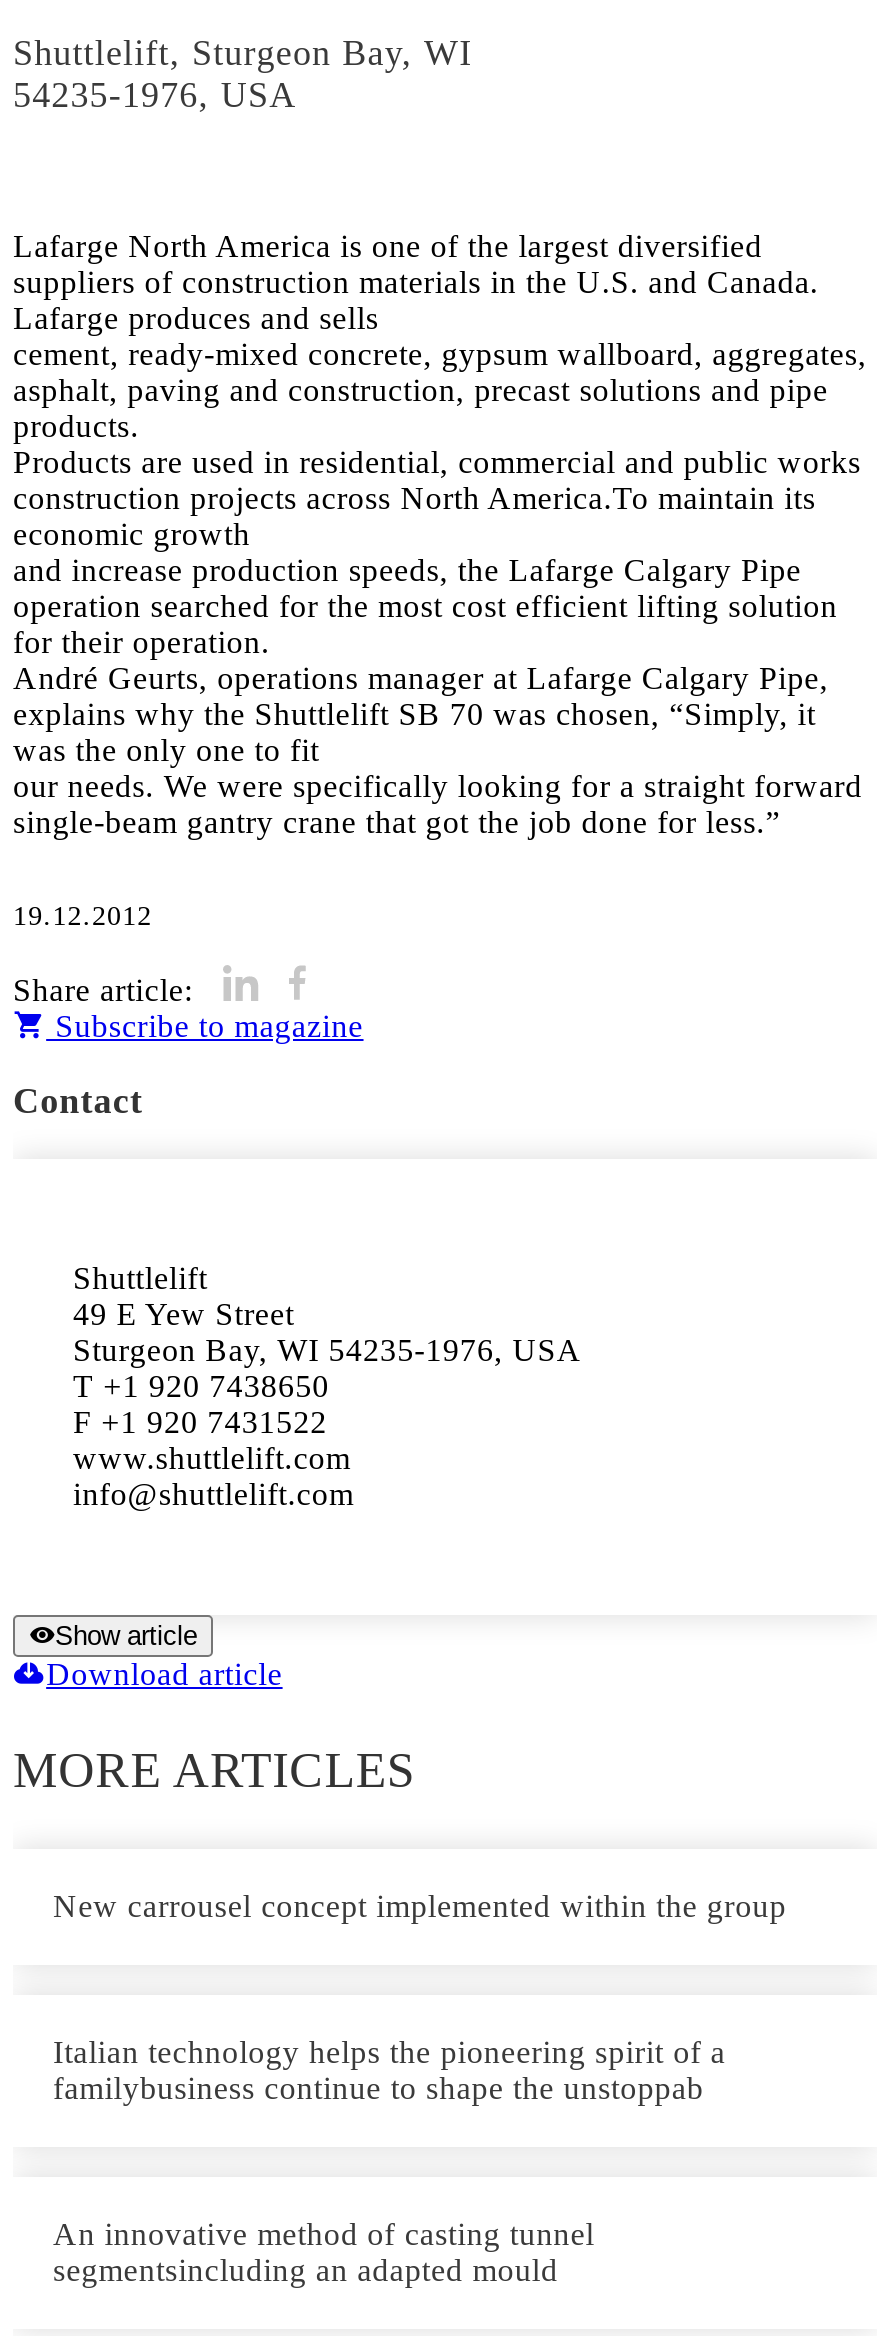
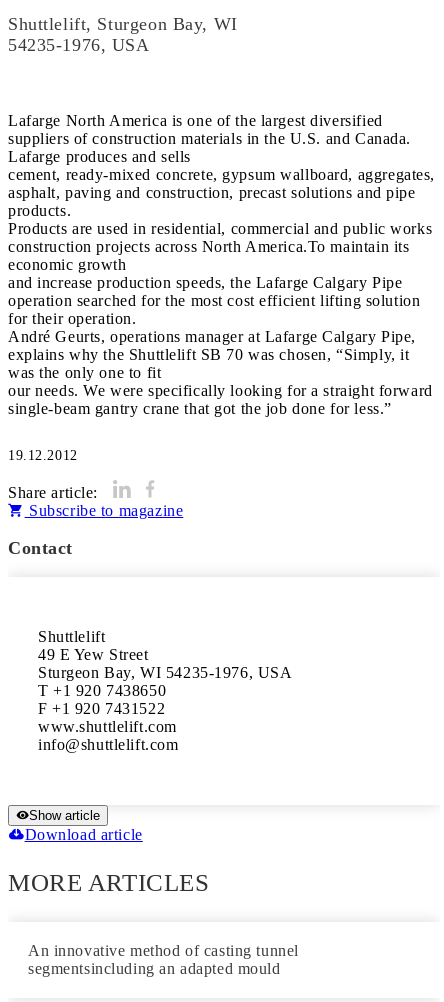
[53,1889,787,1923] New carrousel concept implemented within the group -> none
[53,2035,726,2105] Italian technology helps the pioneering spirit of a | familybusiness continue to shape the unstoppab -> none

